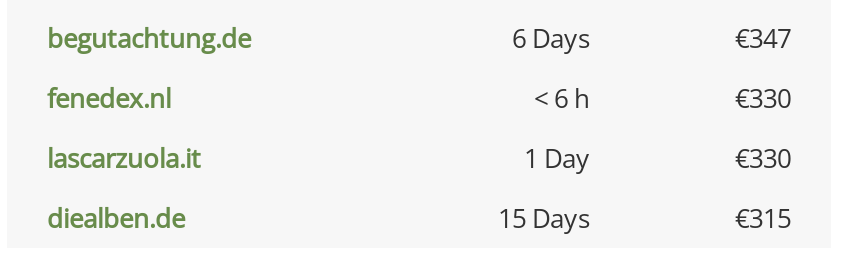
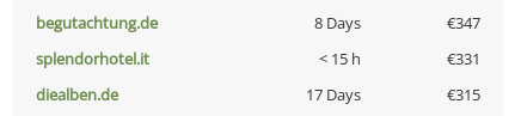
[512,19,590,55] 6 Days -> [314,11,360,33] 8 Days
[47,79,791,175] fenedex.nl | < 6 h | €330 | lascarzuola.it | 1 Day | €330 -> [36,47,480,69] splendorhotel.it | < 15 h | €331
[498,199,590,235] 15 Days -> [305,83,360,105] 17 Days

